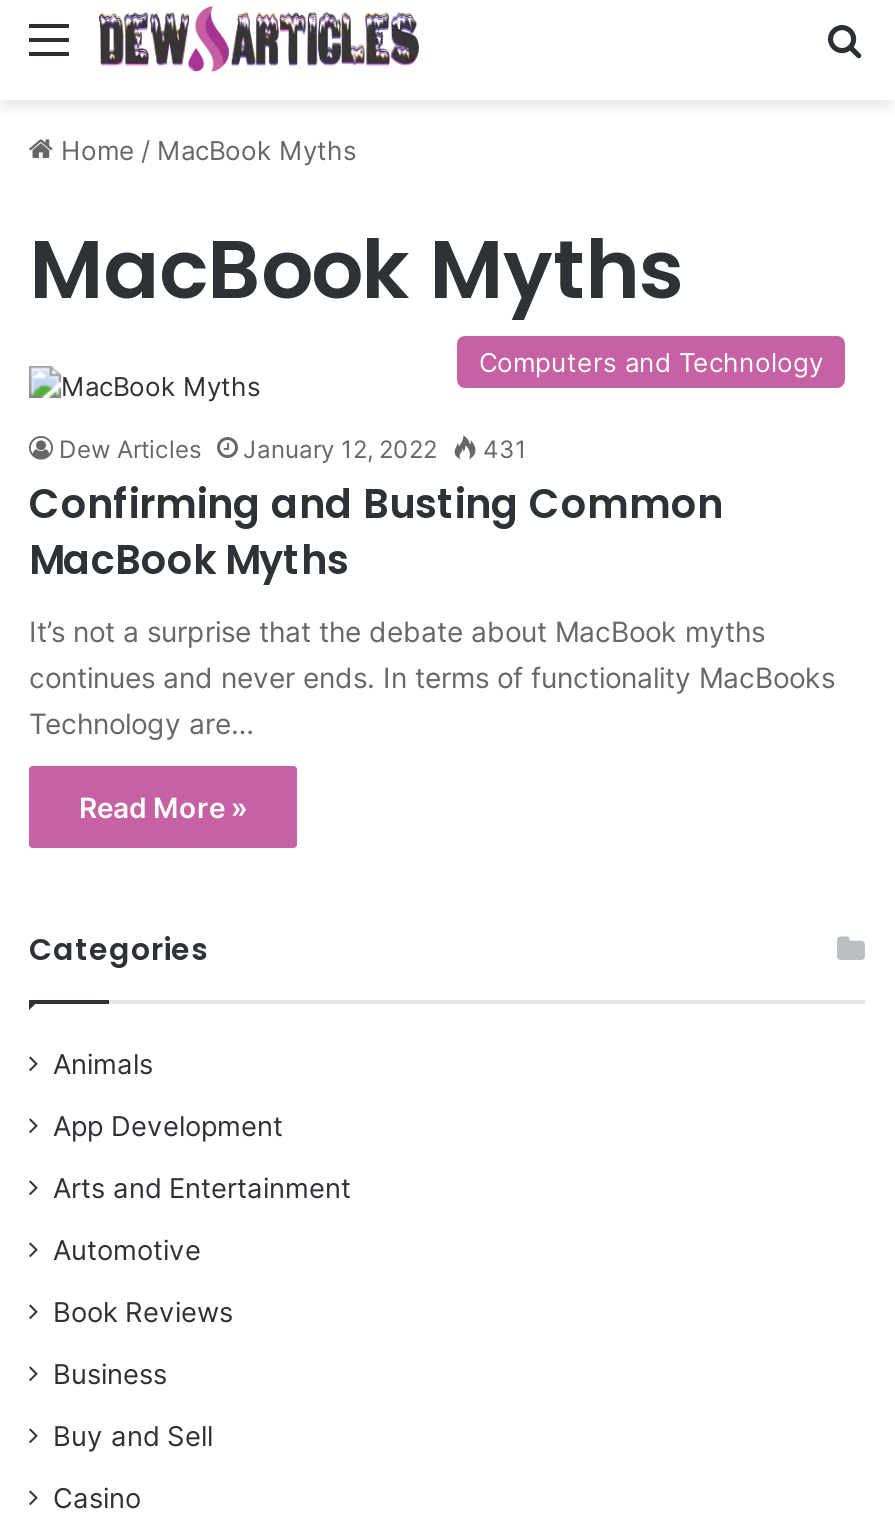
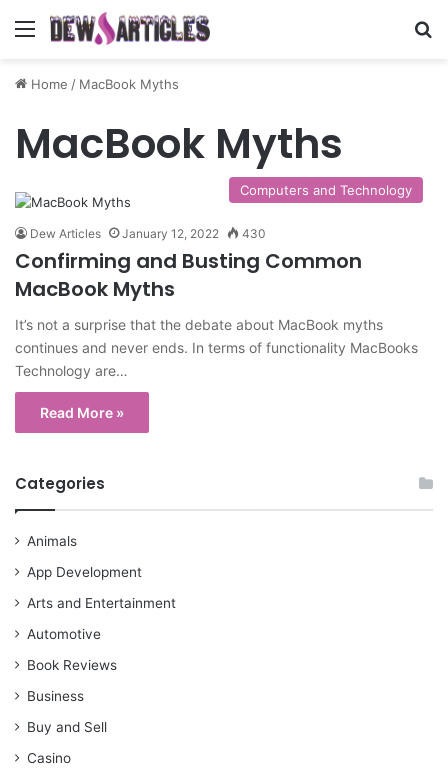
[59,433,527,463] Dew Articles January 12, 2022 431 -> [30,226,266,241] Dew Articles January 12, 2022 430

